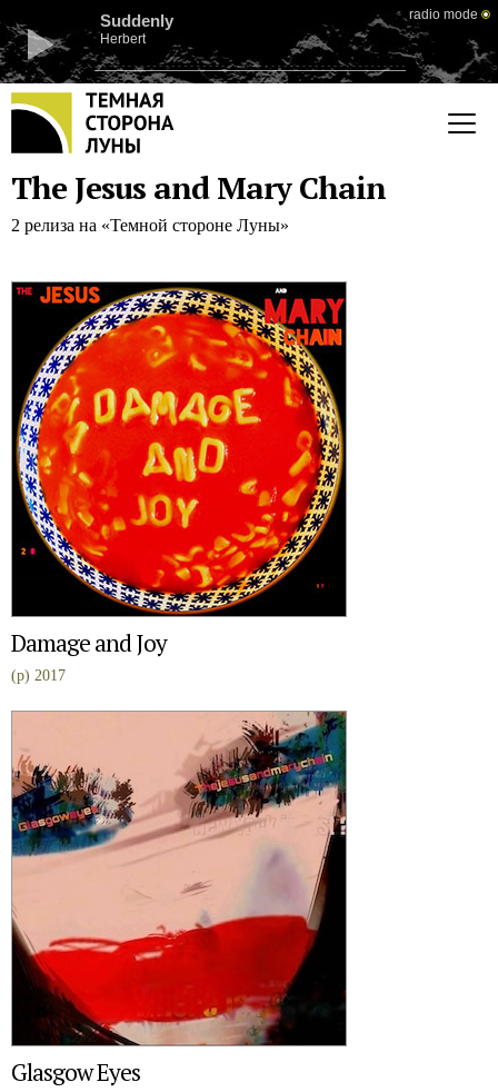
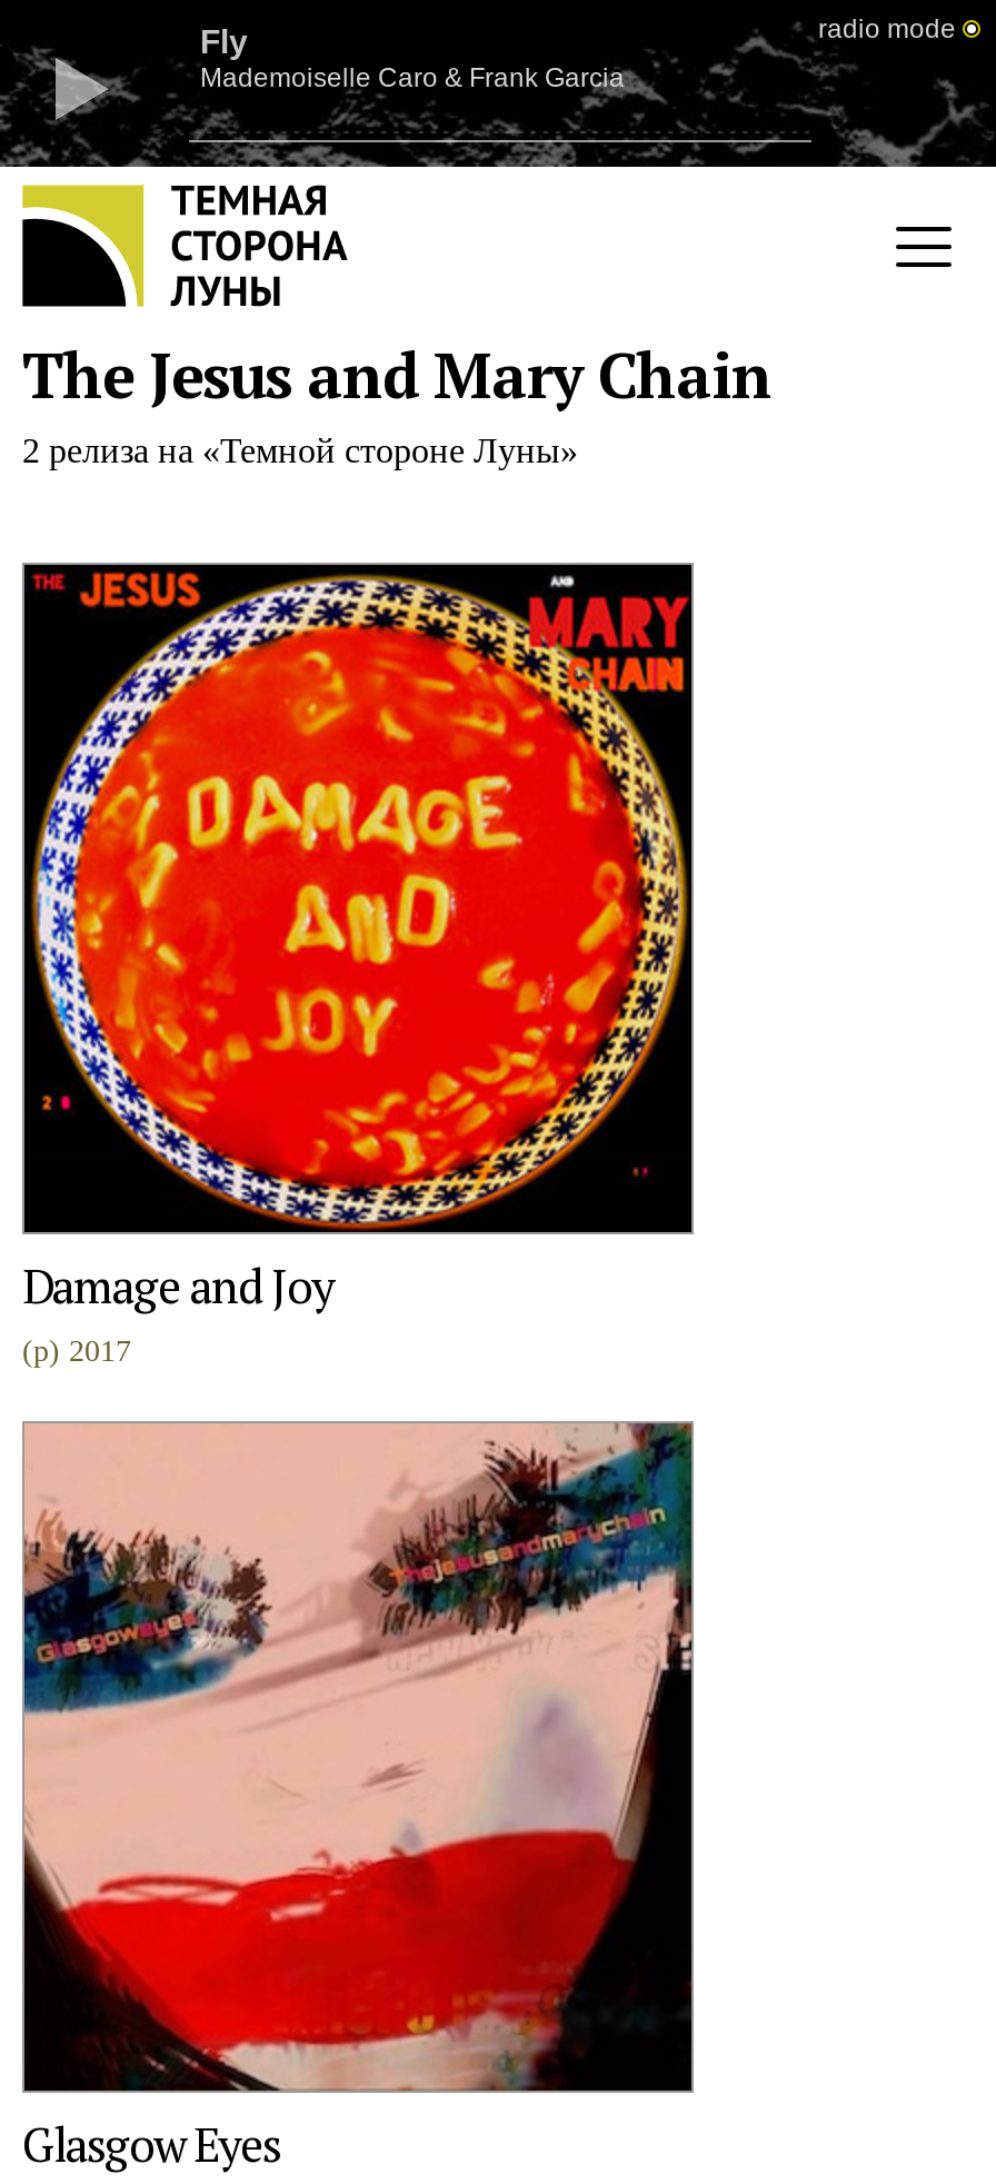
[100,11,173,47] Suddenly | Herbert -> [200,22,625,93] Fly | Mademoiselle Caro & Frank Garcia

